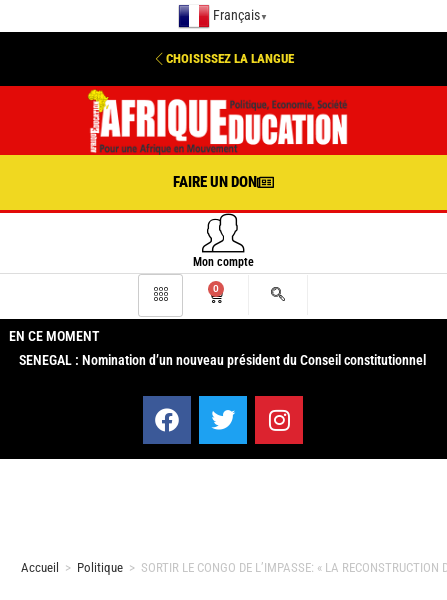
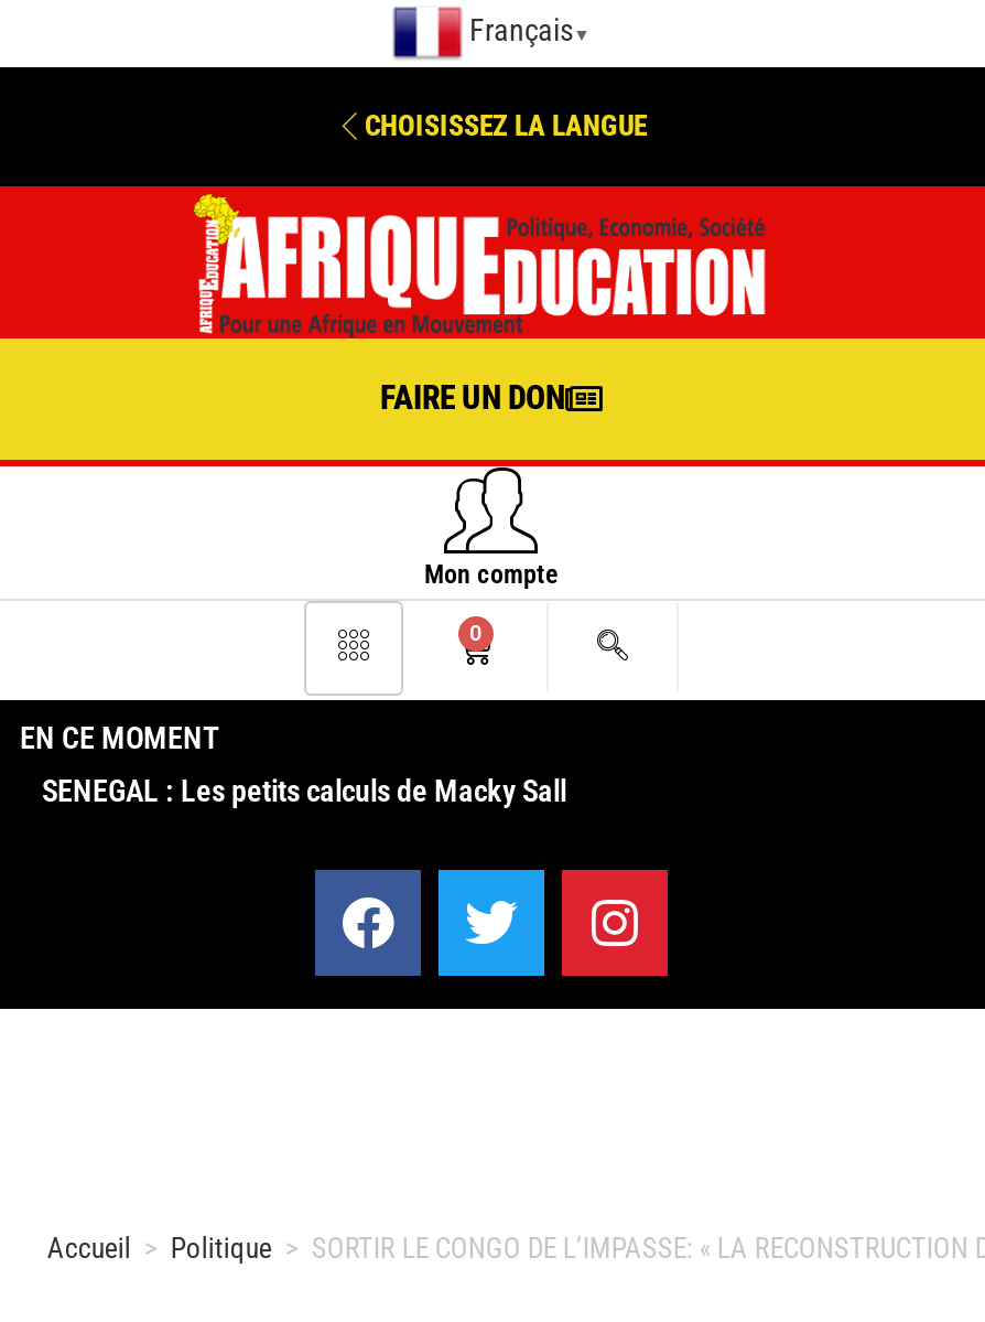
[19,351,426,367] SENEGAL : Nomination d’un nouveau président du Conseil constitutionnel -> [42,772,566,807] SENEGAL : Les petits calculs de Macky Sall

